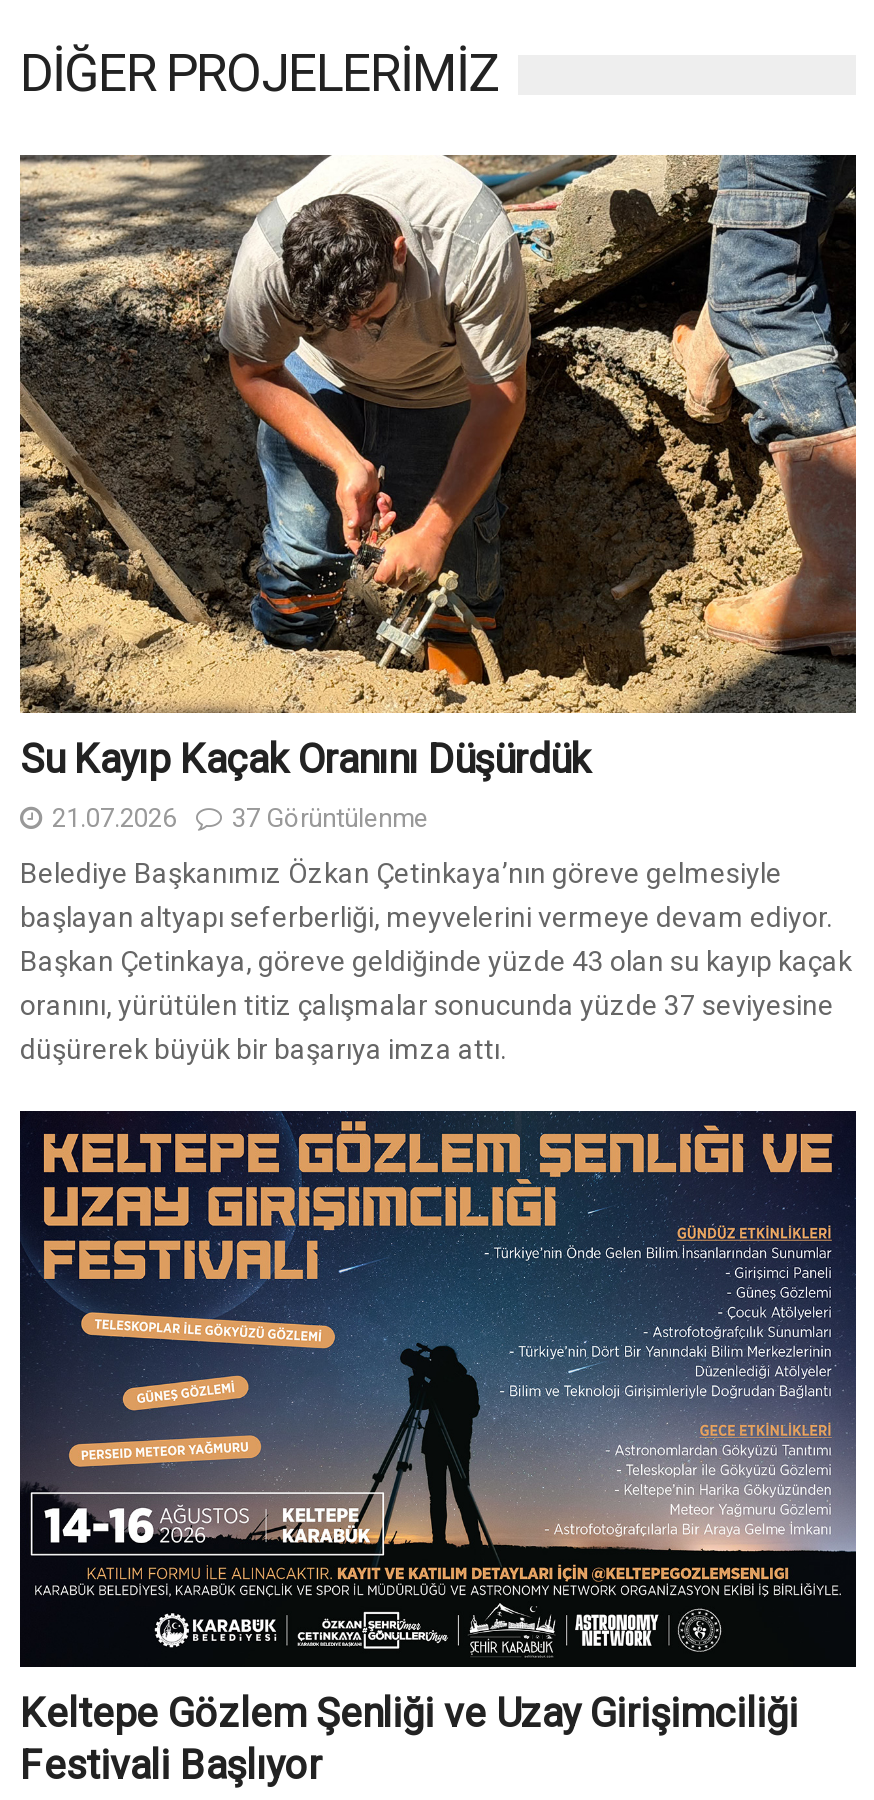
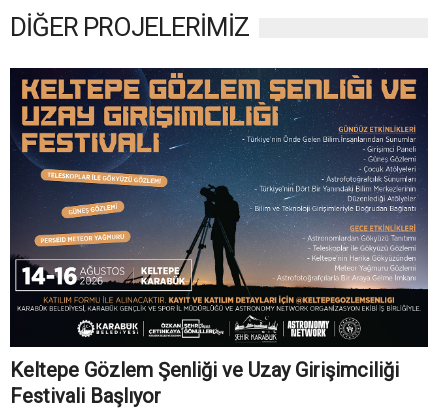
[18,153,858,1064] [image] | Su Kayıp Kaçak Oranını Düşürdük | 21.07.2026 | 37 Görüntülenme | Belediye Başkanımız Özkan Çetinkaya’nın göreve gelmesiyle | başlayan altyapı seferberliği, meyvelerini vermeye devam ediyor. | Başkan Çetinkaya, göreve geldiğinde yüzde 43 olan su kayıp kaçak | oranını, yürütülen titiz çalışmalar sonucunda yüzde 37 seviyesine | düşürerek büyük bir başarıya imza attı. -> none

